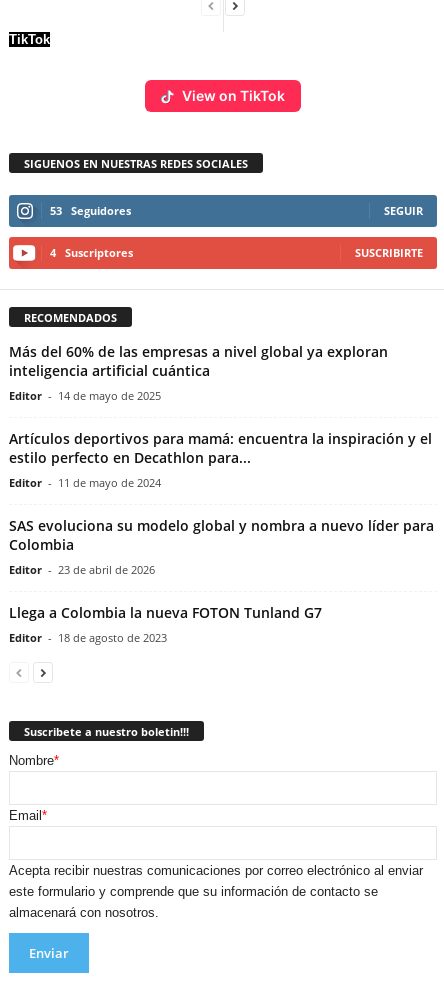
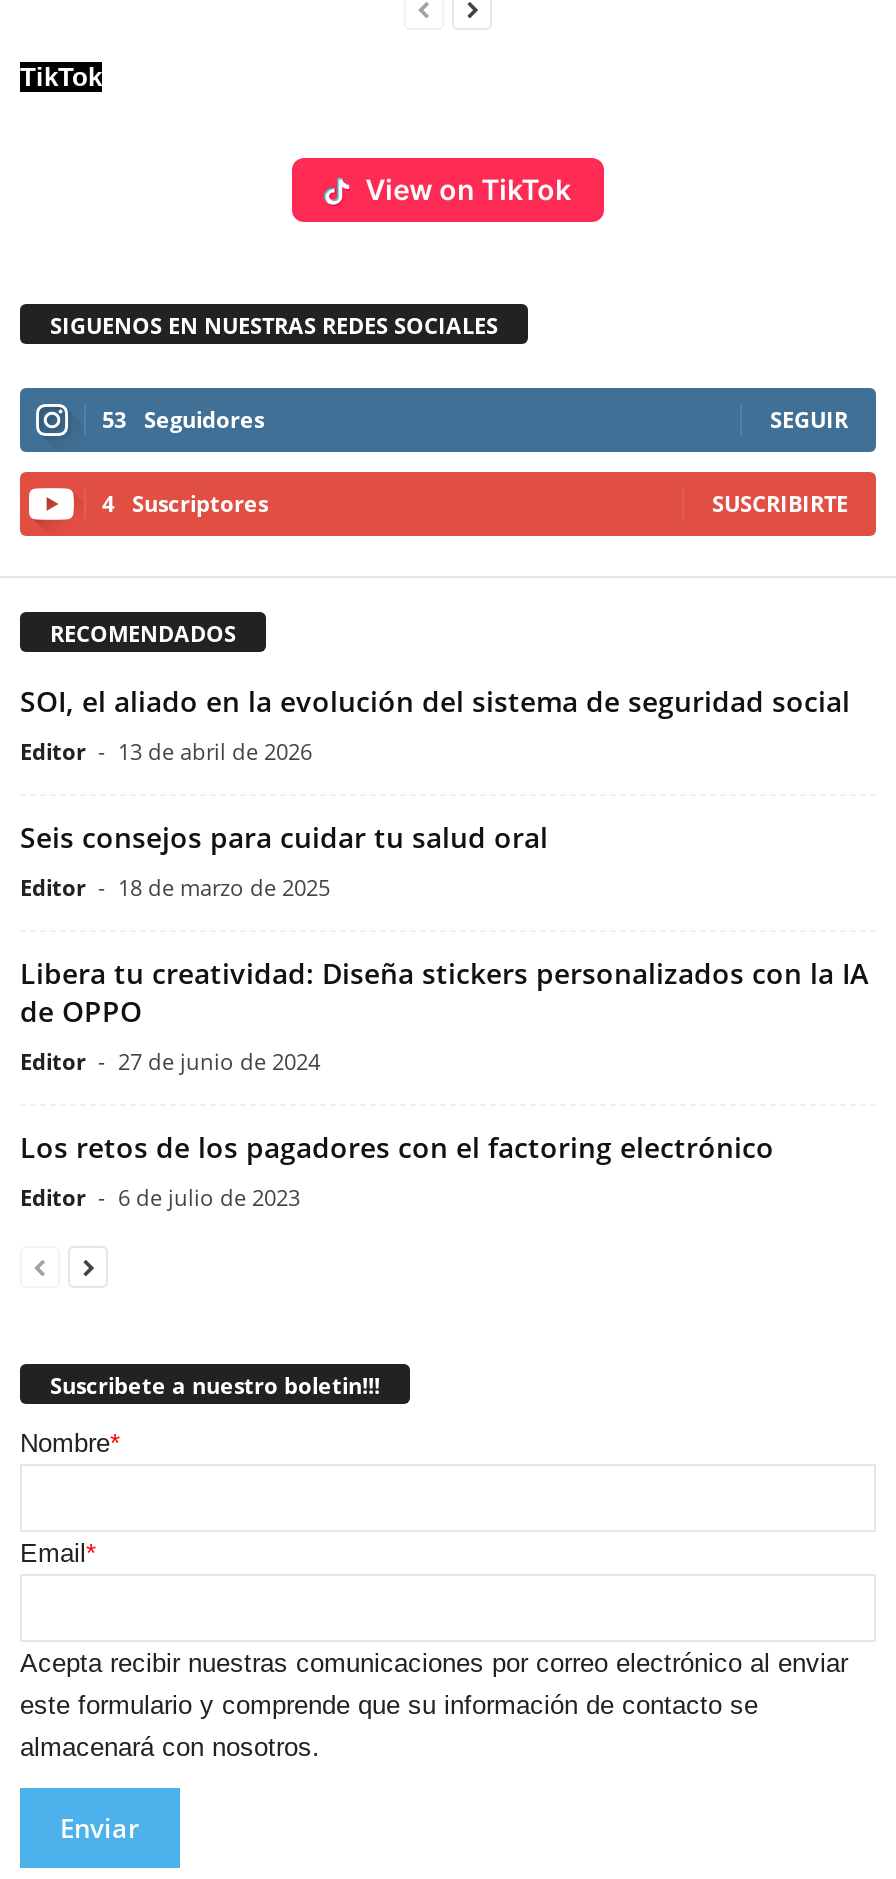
[9,342,388,403] Más del 60% de las empresas a nivel global ya exploran | inteligencia artificial cuántica | Editor - 14 de mayo de 2025 -> [20,681,850,765] SOI, el aliado en la evolución del sistema de seguridad social | Editor - 13 de abril de 2026
[9,429,432,490] Artículos deportivos para mamá: encuentra la inspiración y el | estilo perfecto en Decathlon para... | Editor - 11 de mayo de 2024 -> [20,817,548,901] Seis consejos para cuidar tu salud oral | Editor - 18 de marzo de 2025
[9,516,434,577] SAS evoluciona su modelo global y nombra a nuevo líder para | Colombia | Editor - 23 de abril de 2026 -> [20,953,868,1075] Libera tu creatividad: Diseña stickers personalizados con la IA | de OPPO | Editor - 27 de junio de 2024
[9,603,322,645] Llega a Colombia la nueva FOTON Tunland G7 | Editor - 18 de agosto de 2023 -> [20,1127,774,1211] Los retos de los pagadores con el factoring electrónico | Editor - 6 de julio de 2023

